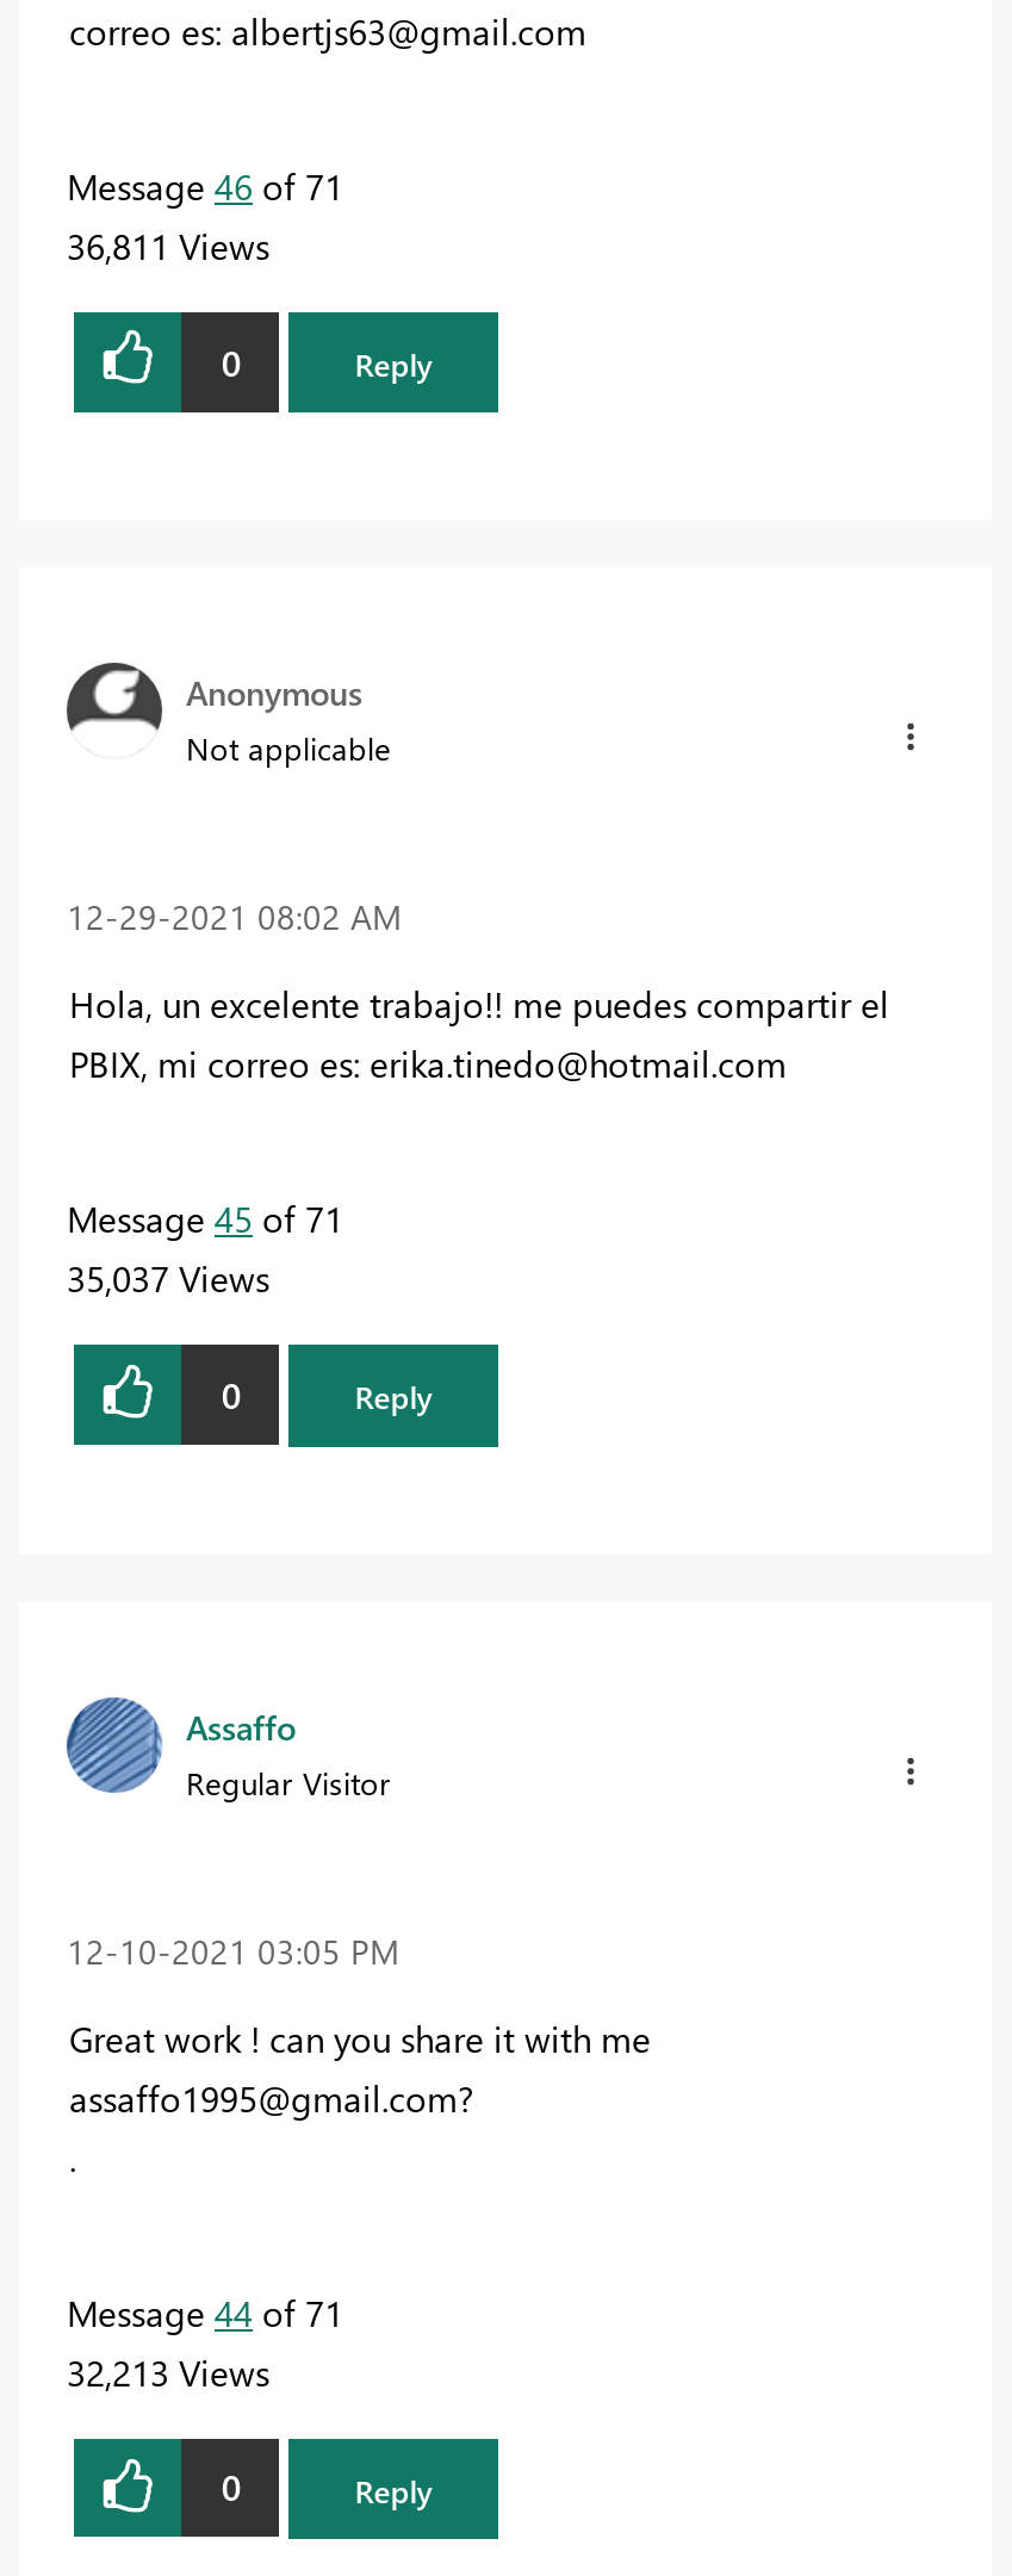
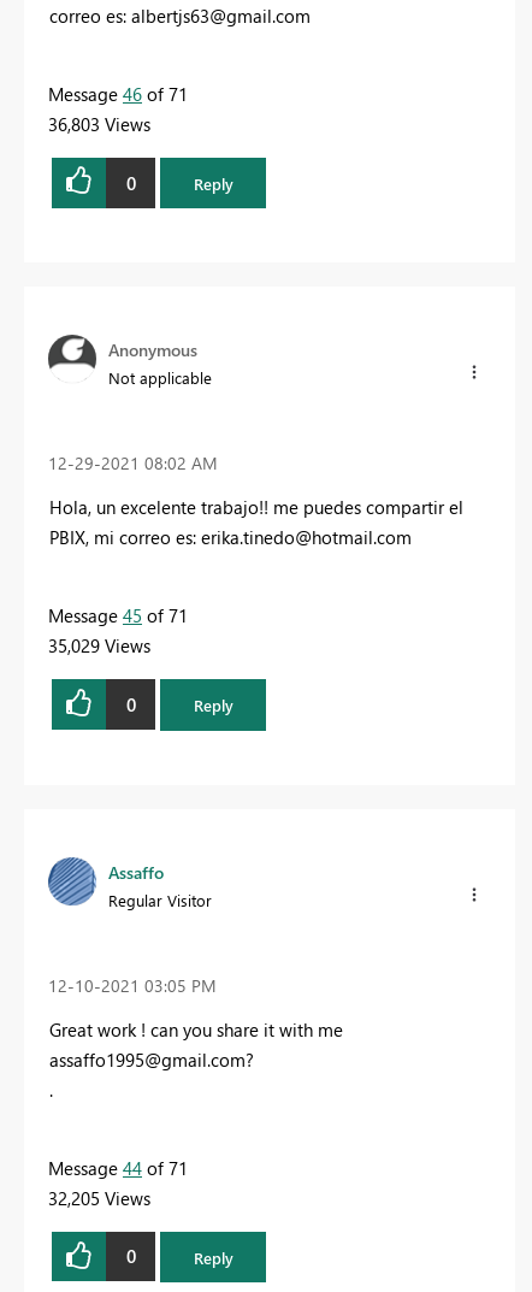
[67,222,269,269] 36,811 Views -> [48,112,150,136] 36,803 Views
[67,1255,269,1303] 35,037 Views -> [48,634,150,658] 35,029 Views
[67,2348,269,2396] 32,213 Views -> [48,1186,150,1210] 32,205 Views

